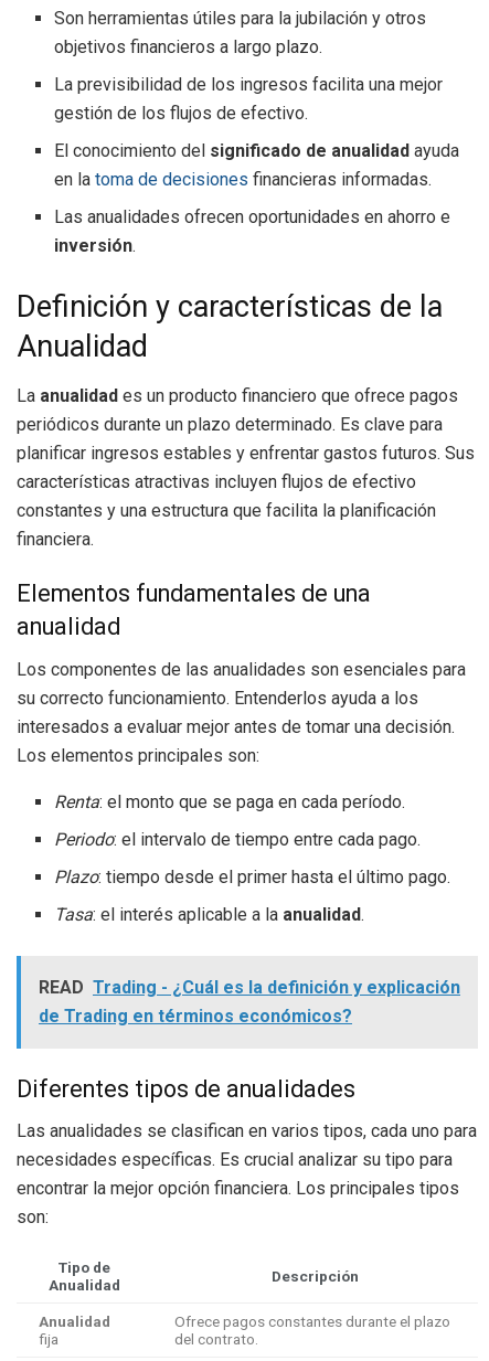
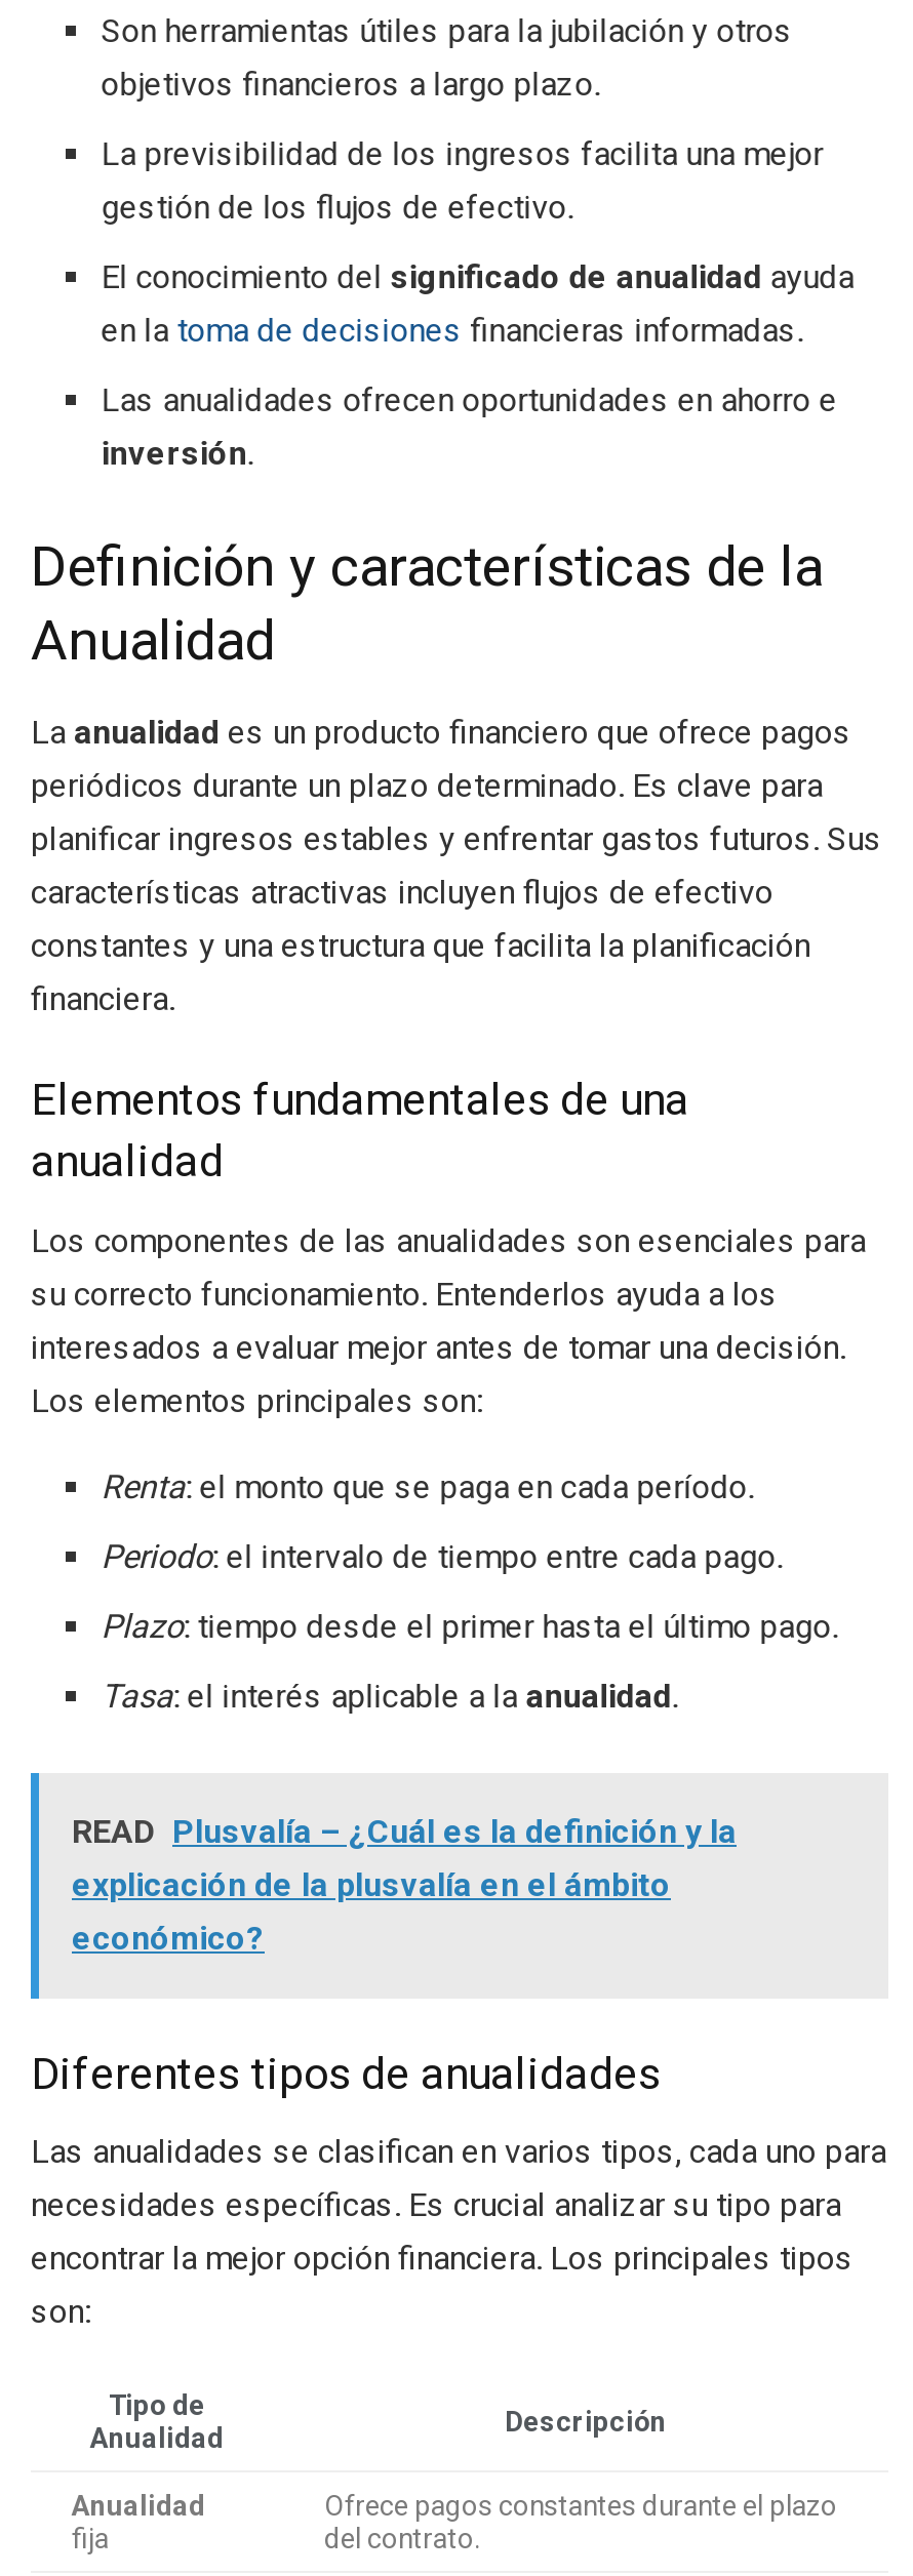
[39,977,460,1027] READ Trading - ¿Cuál es la definición y explicación | de Trading en términos económicos? -> [72,1812,737,1958] READ Plusvalía – ¿Cuál es la definición y la | explicación de la plusvalía en el ámbito | económico?

